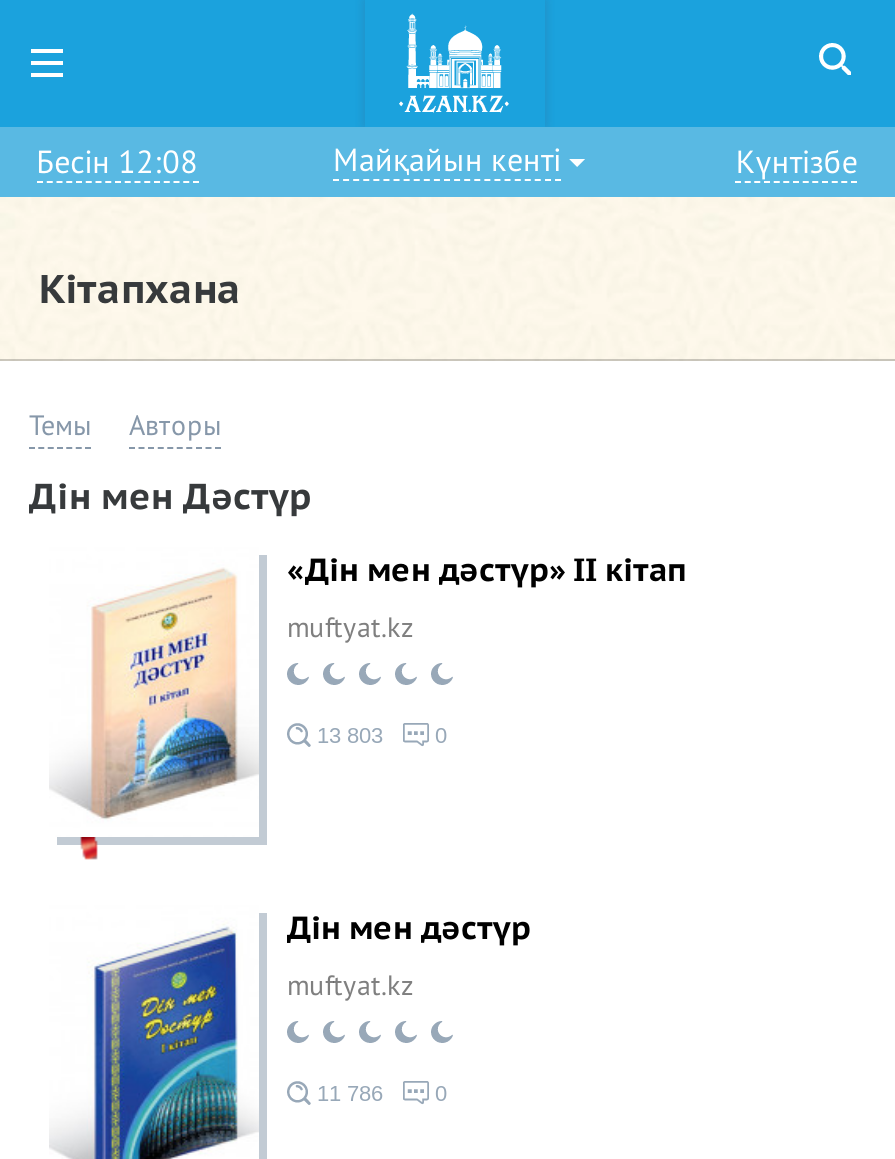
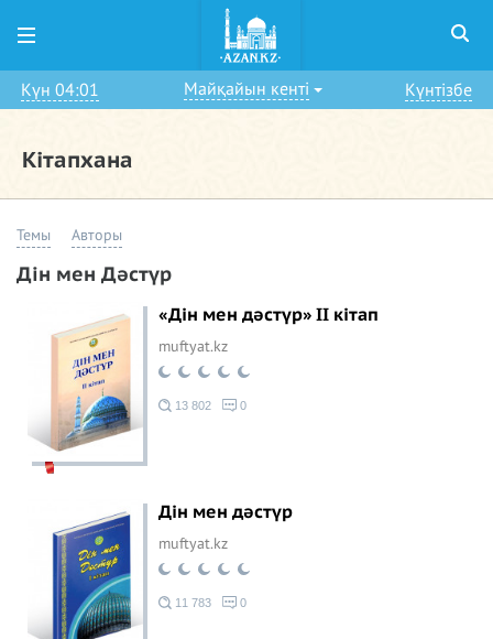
[36,145,198,181] Бесін 12:08 -> [20,80,99,100] Күн 04:01
[311,723,383,747] 13 803 -> [172,399,211,412] 13 802
[311,1081,383,1105] 11 786 -> [172,596,211,609] 11 783

